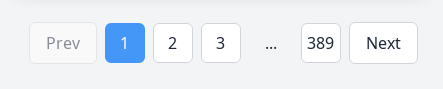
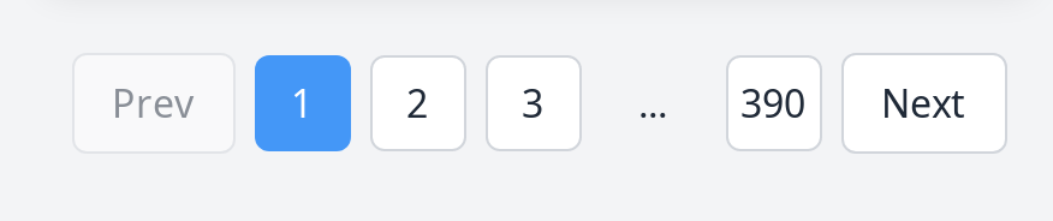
[307,32,334,54] 389 -> [740,77,805,130] 390

